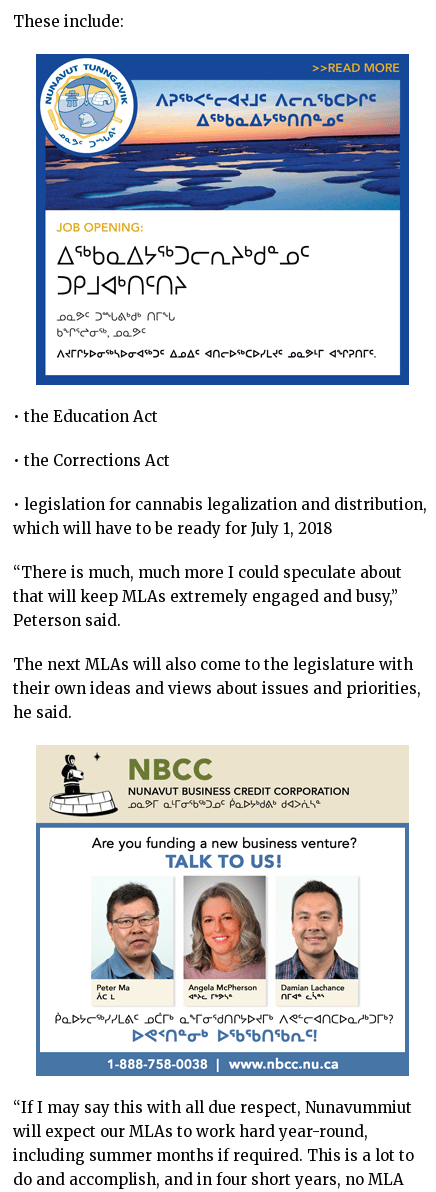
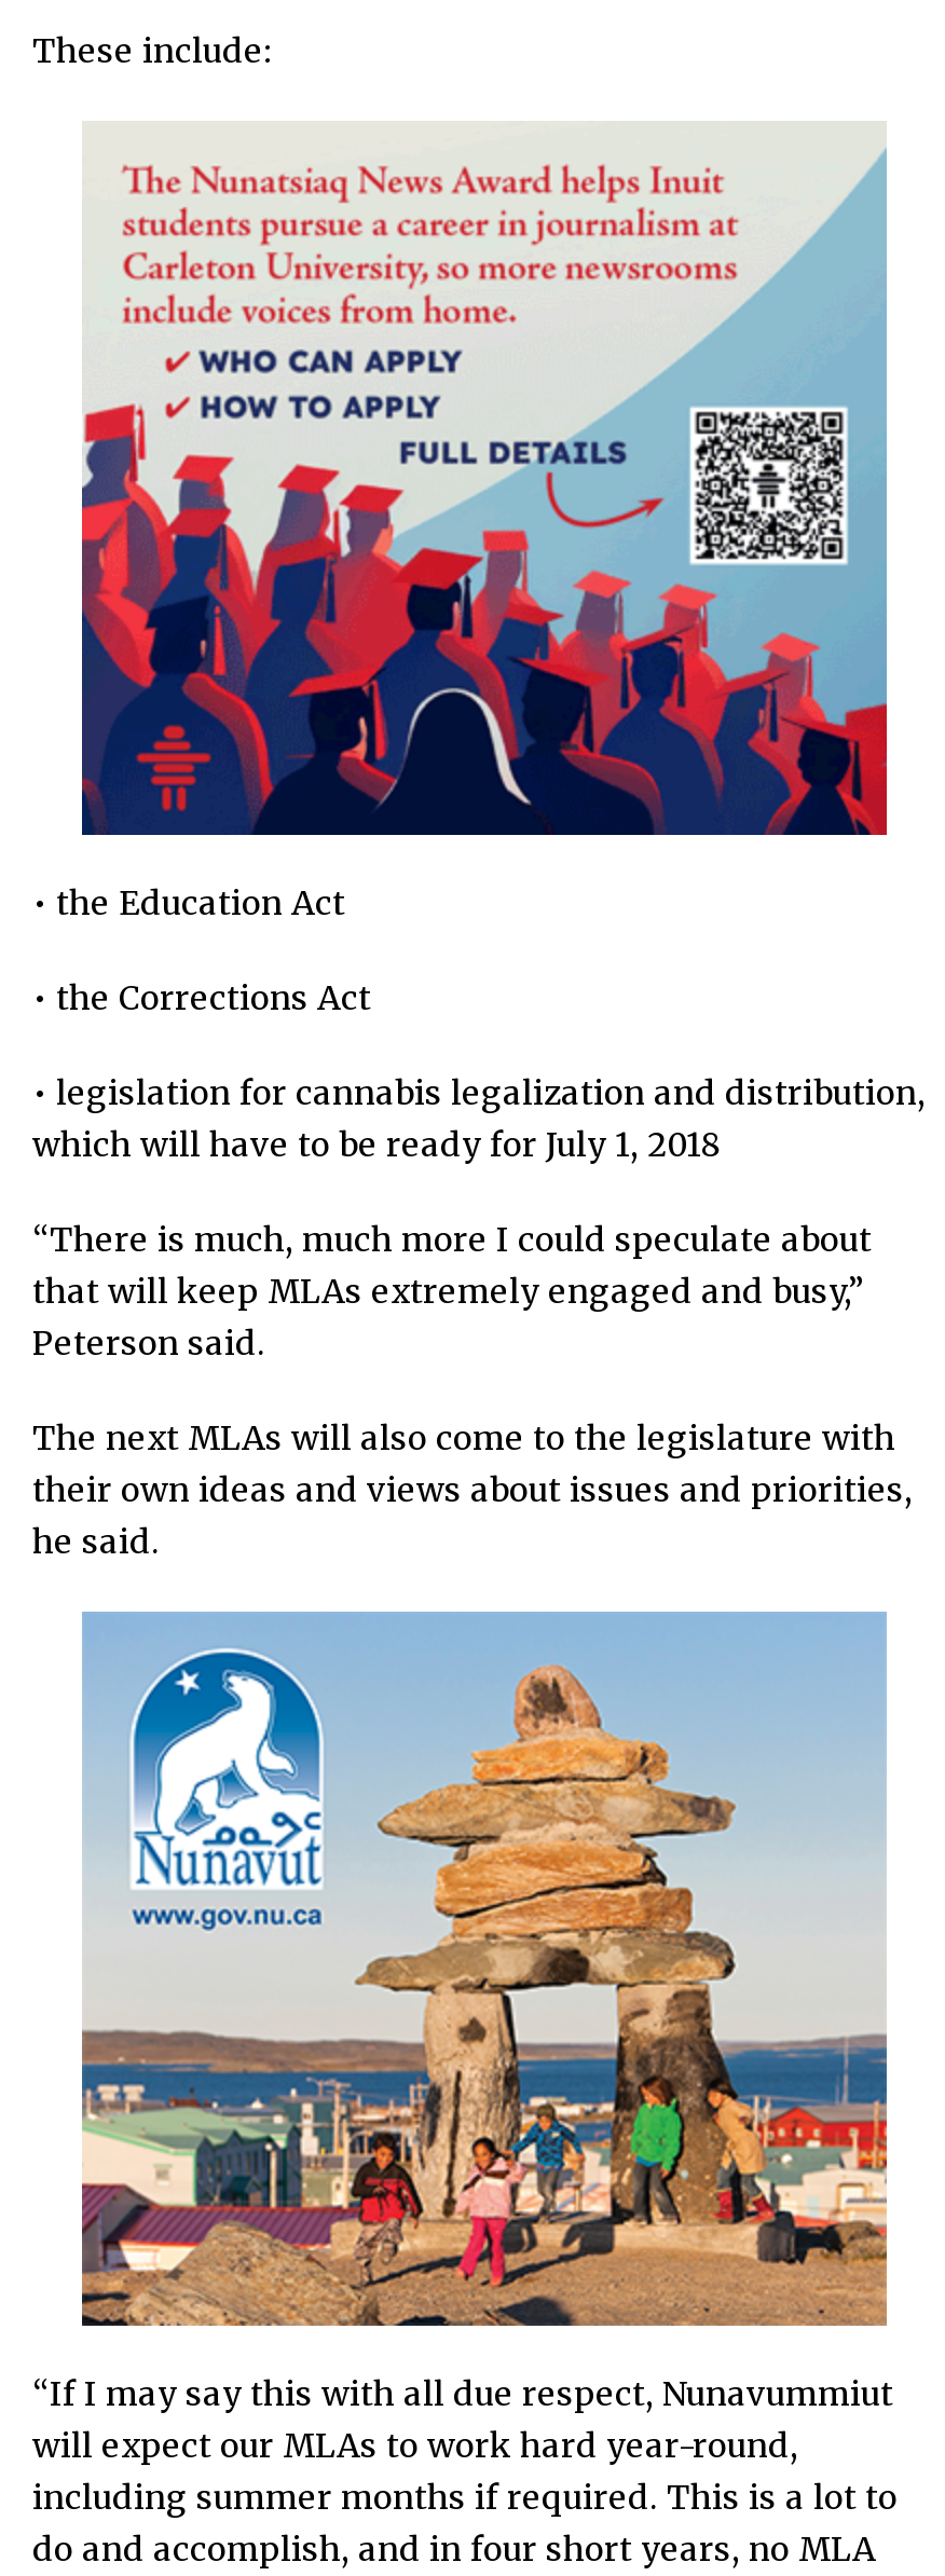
[35,53,410,386] [image] -> [80,121,889,837] [image]
[35,746,410,1077] [image] -> [80,1612,889,2328] [image]

